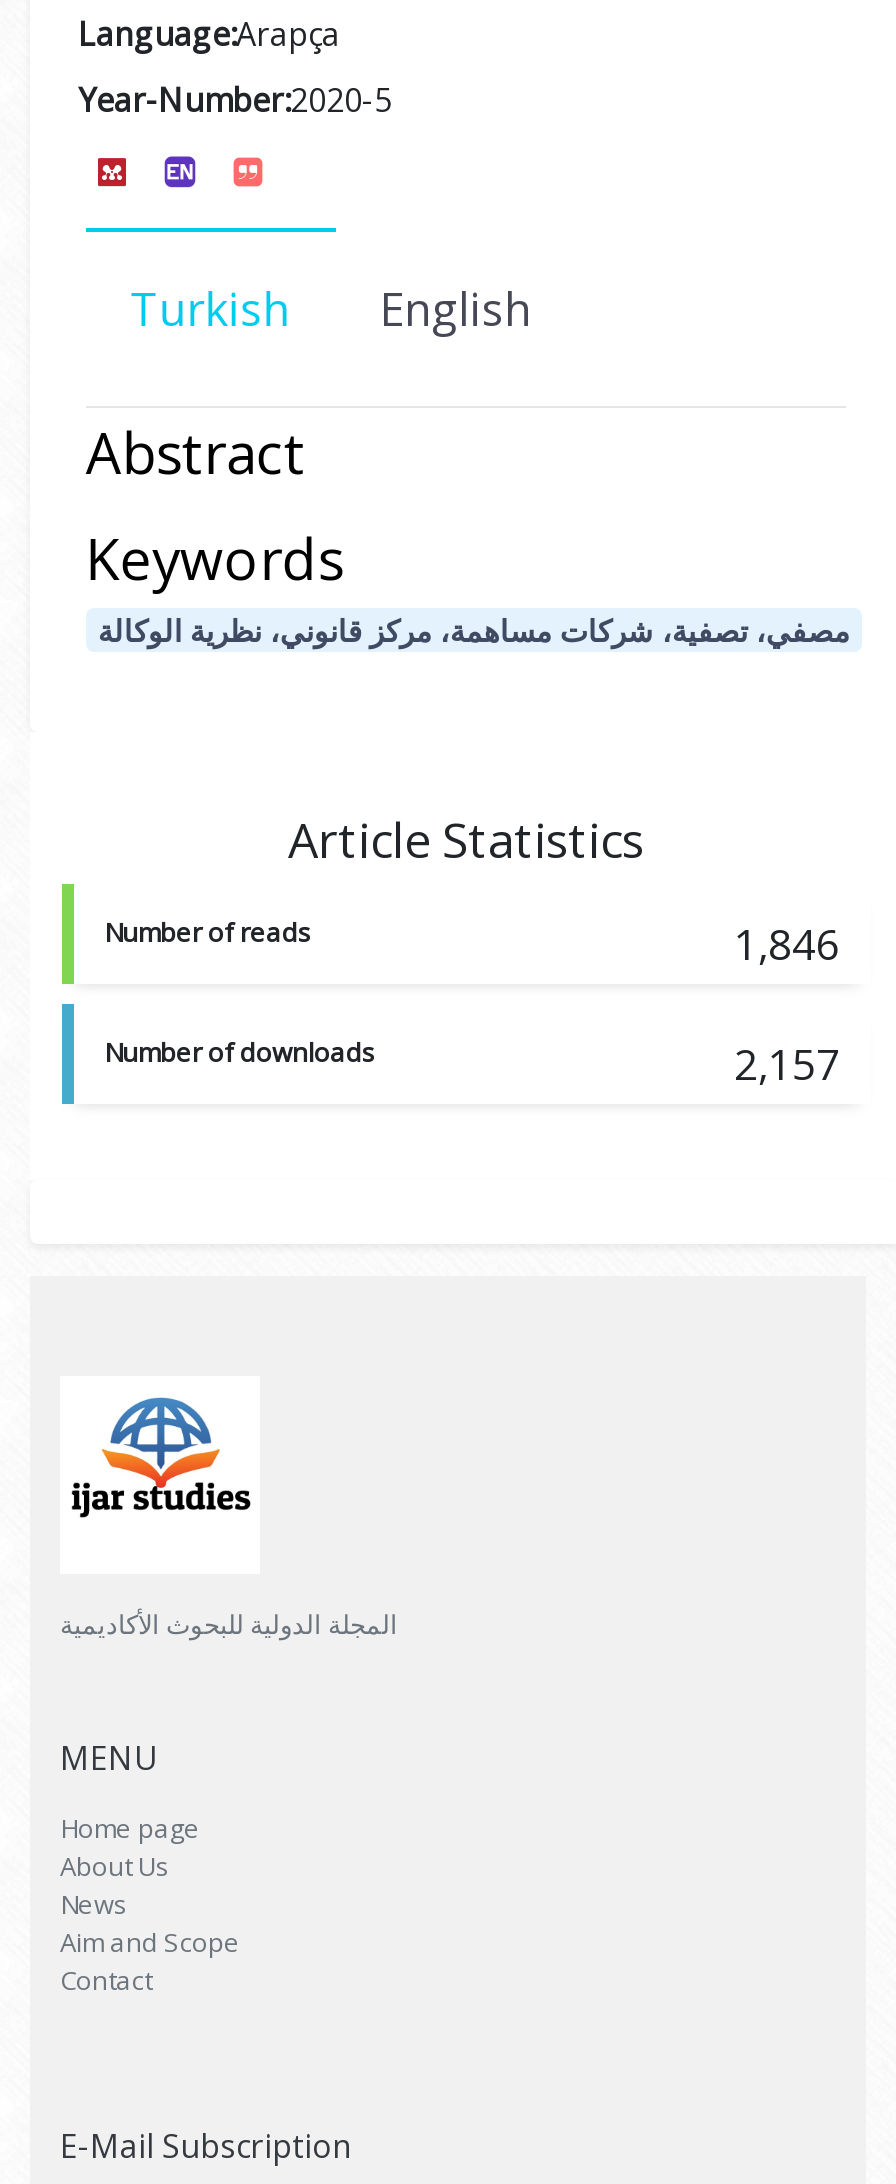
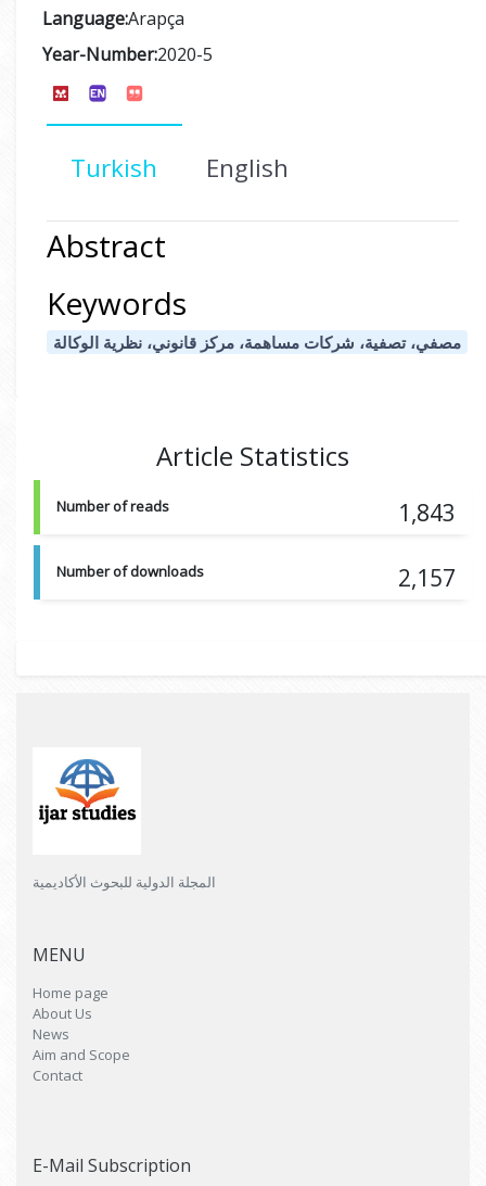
[734,917,840,973] 1,846 -> [398,498,456,528] 1,843

